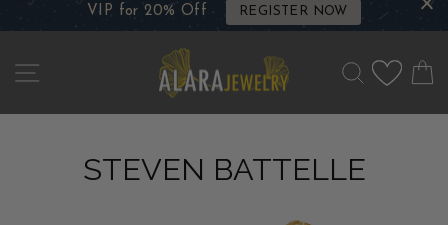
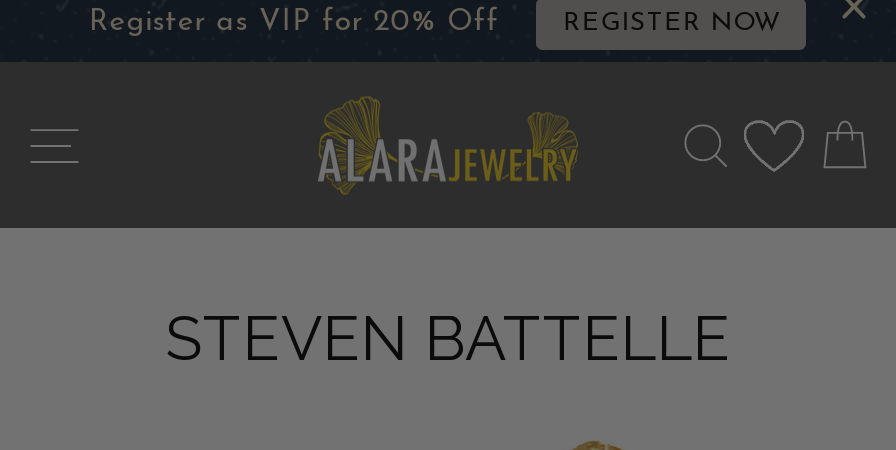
[87,4,207,19] VIP for 20% Off -> [89,8,499,38] Register as VIP for 20% Off

